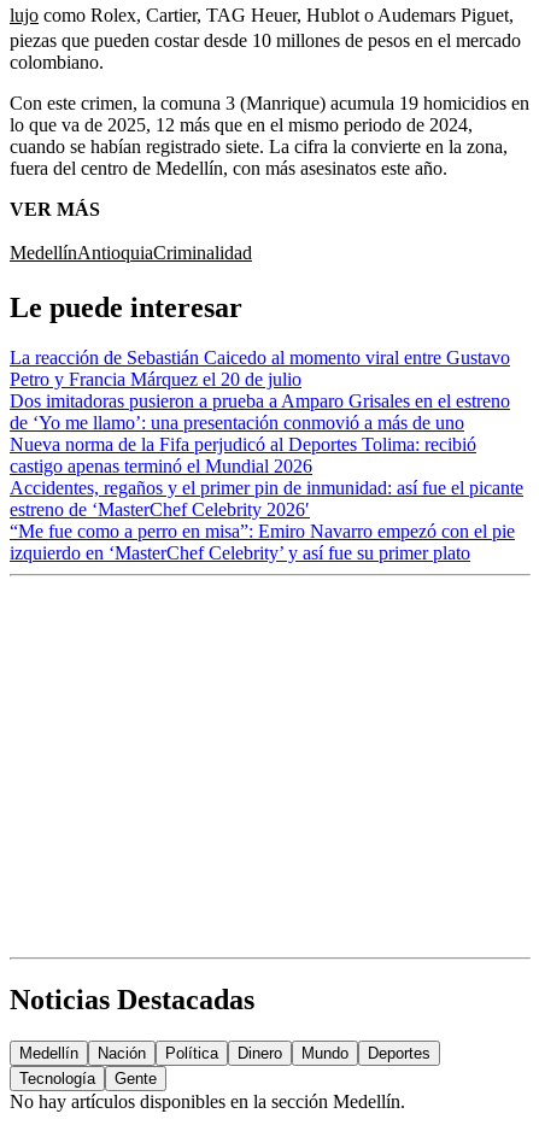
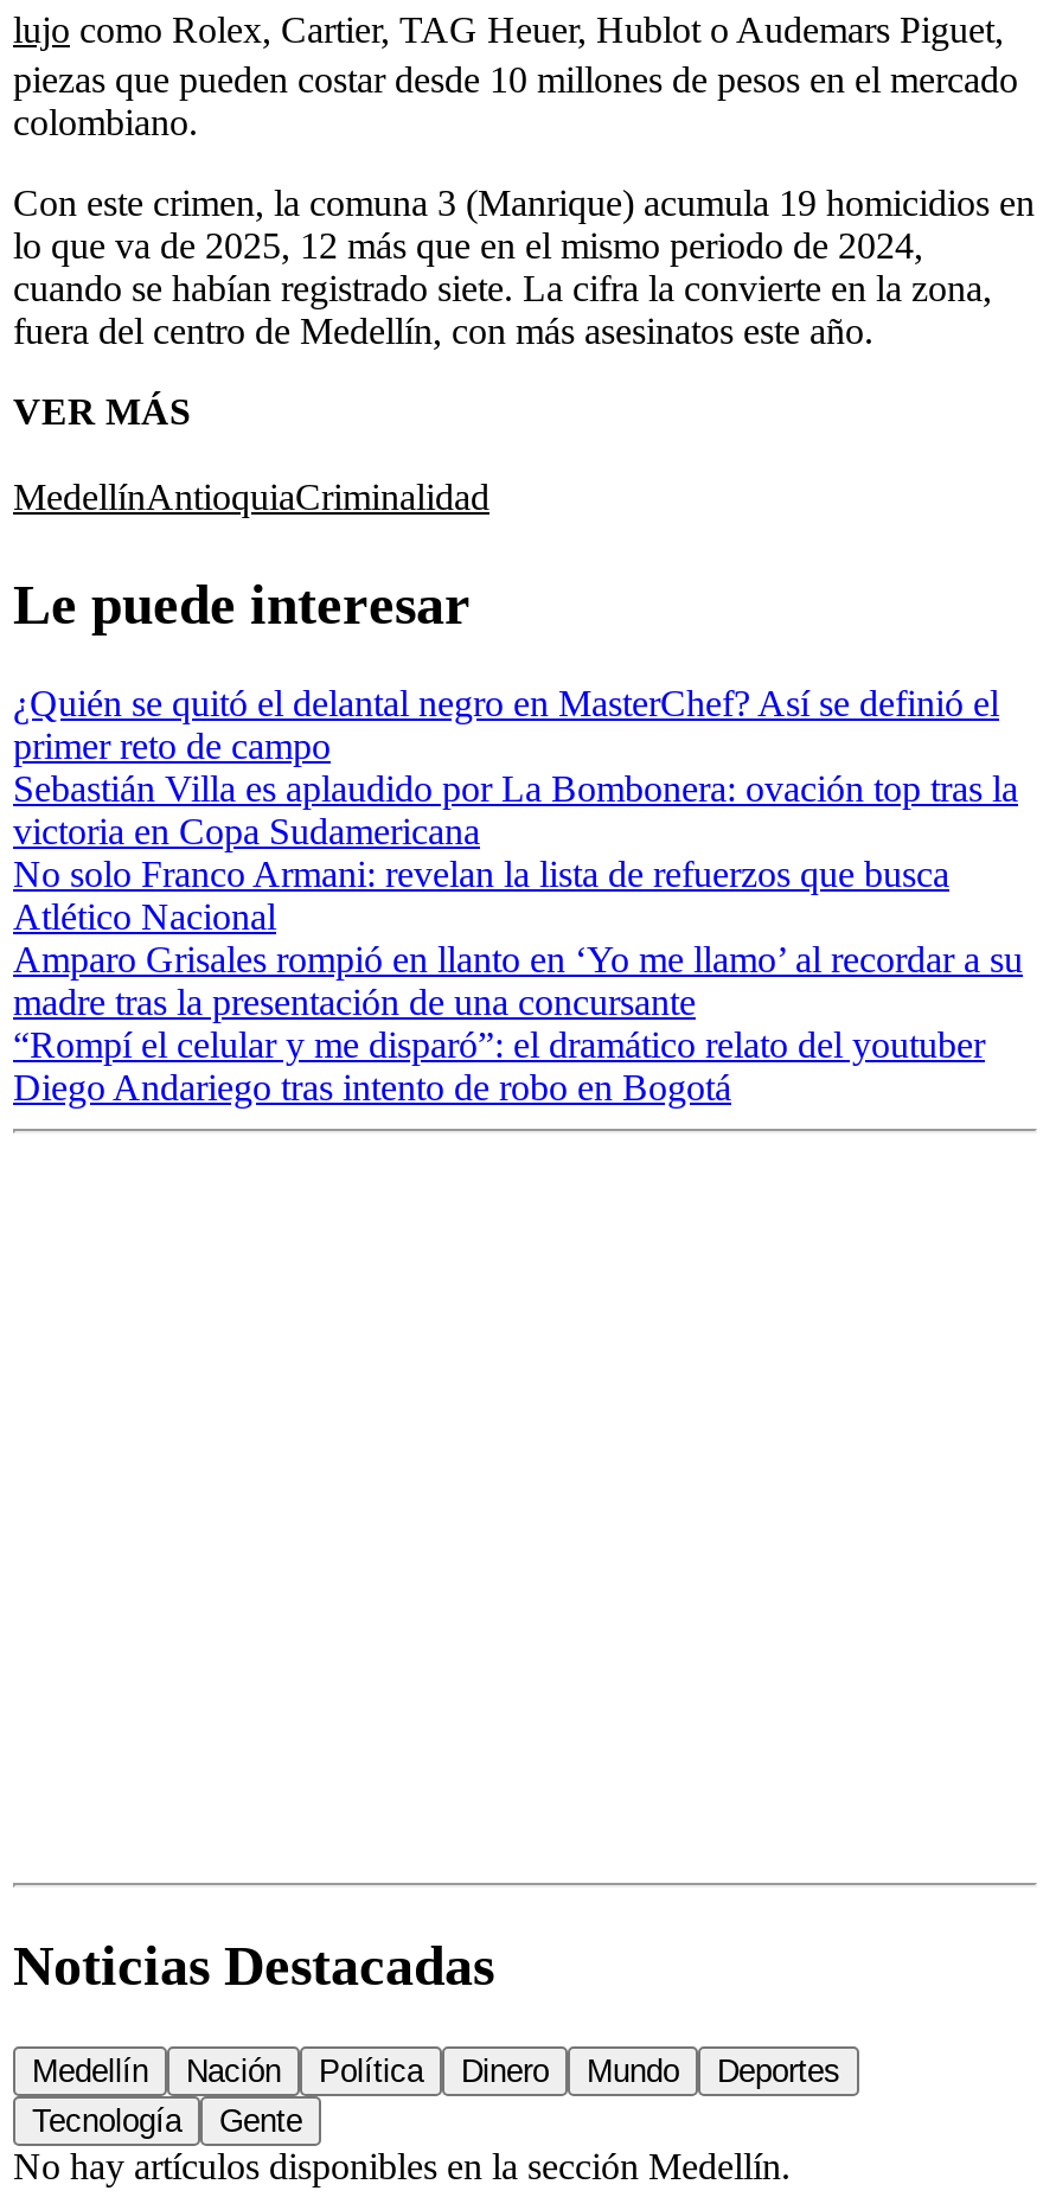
[10,348,523,564] La reacción de Sebastián Caicedo al momento viral entre Gustavo | Petro y Francia Márquez el 20 de julio | Dos imitadoras pusieron a prueba a Amparo Grisales en el estreno | de ‘Yo me llamo’: una presentación conmovió a más de uno | Nueva norma de la Fifa perjudicó al Deportes Tolima: recibió | castigo apenas terminó el Mundial 2026 | Accidentes, regaños y el primer pin de inmunidad: así fue el picante | estreno de ‘MasterChef Celebrity 2026′ | “Me fue como a perro en misa”: Emiro Navarro empezó con el pie | izquierdo en ‘MasterChef Celebrity’ y así fue su primer plato -> [13,684,1023,1108] ¿Quién se quitó el delantal negro en MasterChef? Así se definió el | primer reto de campo | Sebastián Villa es aplaudido por La Bombonera: ovación top tras la | victoria en Copa Sudamericana | No solo Franco Armani: revelan la lista de refuerzos que busca | Atlético Nacional | Amparo Grisales rompió en llanto en ‘Yo me llamo’ al recordar a su | madre tras la presentación de una concursante | “Rompí el celular y me disparó”: el dramático relato del youtuber | Diego Andariego tras intento de robo en Bogotá

